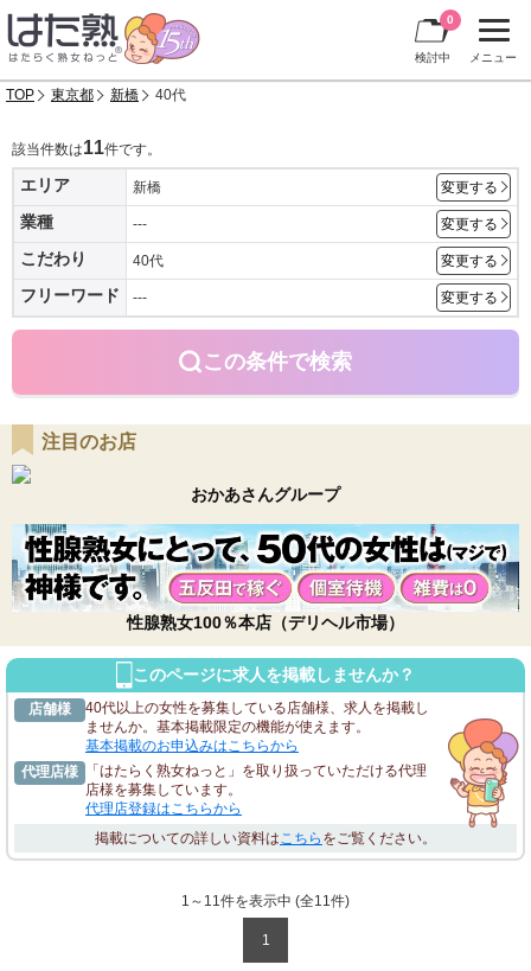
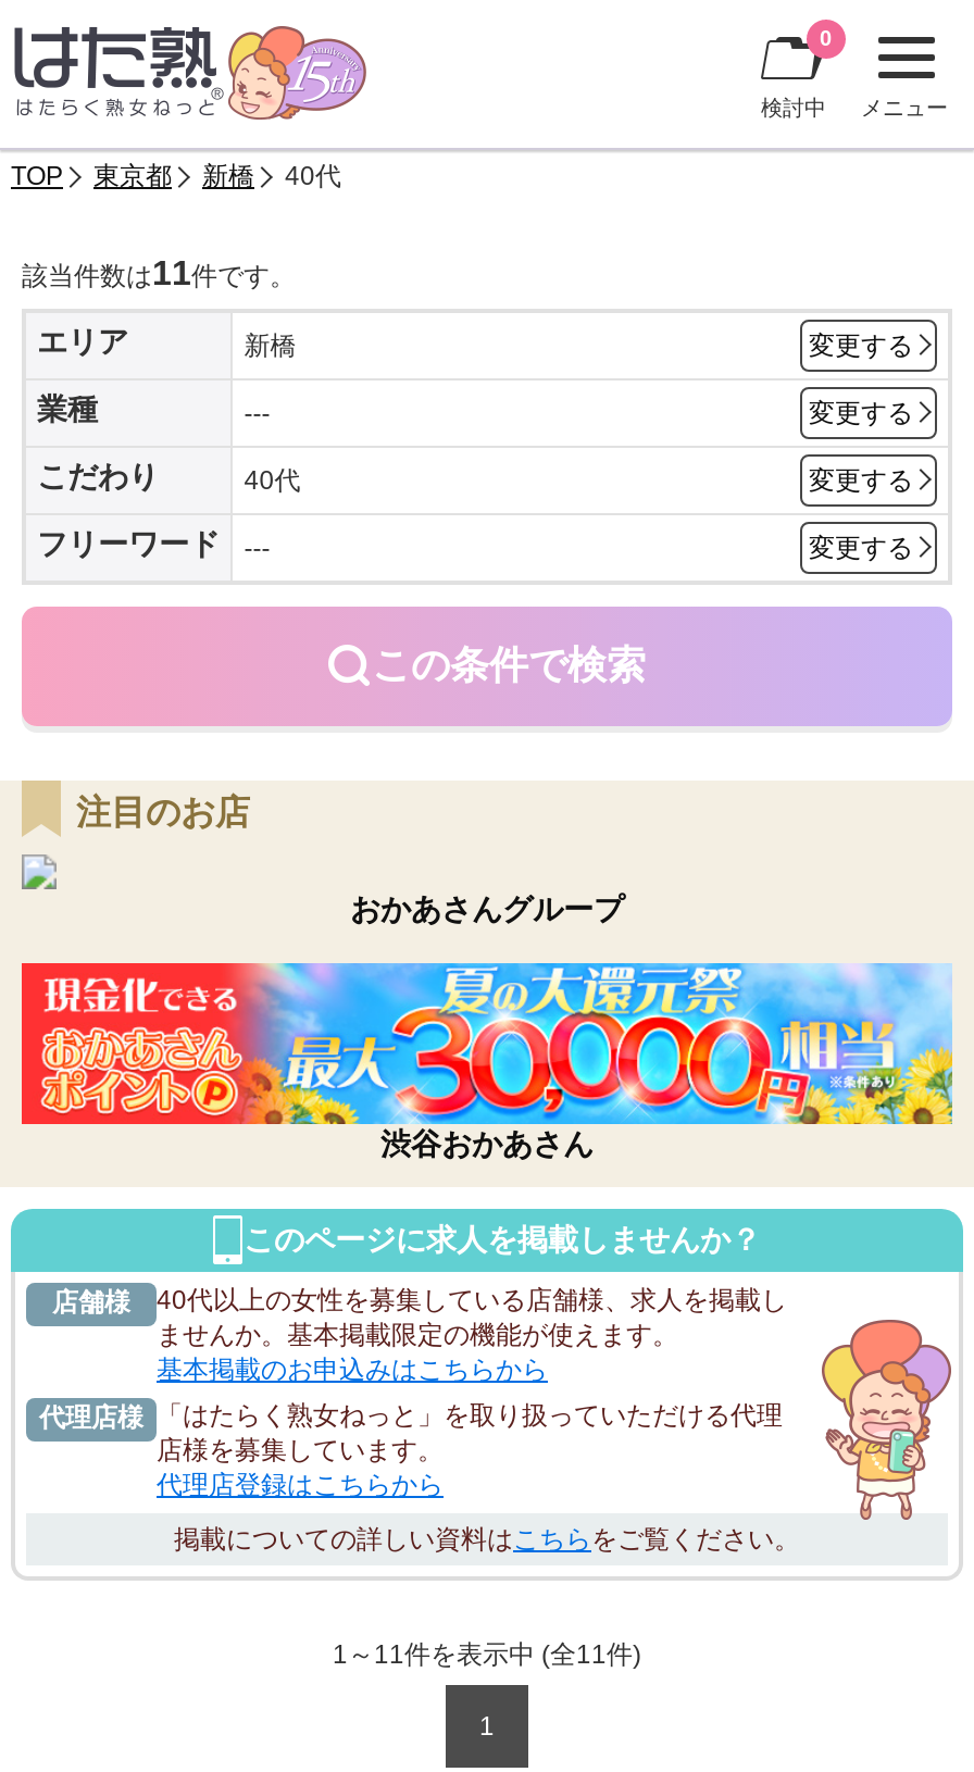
[11,523,520,632] [image] | 性腺熟女100％本店（デリヘル市場） -> [20,961,954,1161] [image] | 渋谷おかあさん

